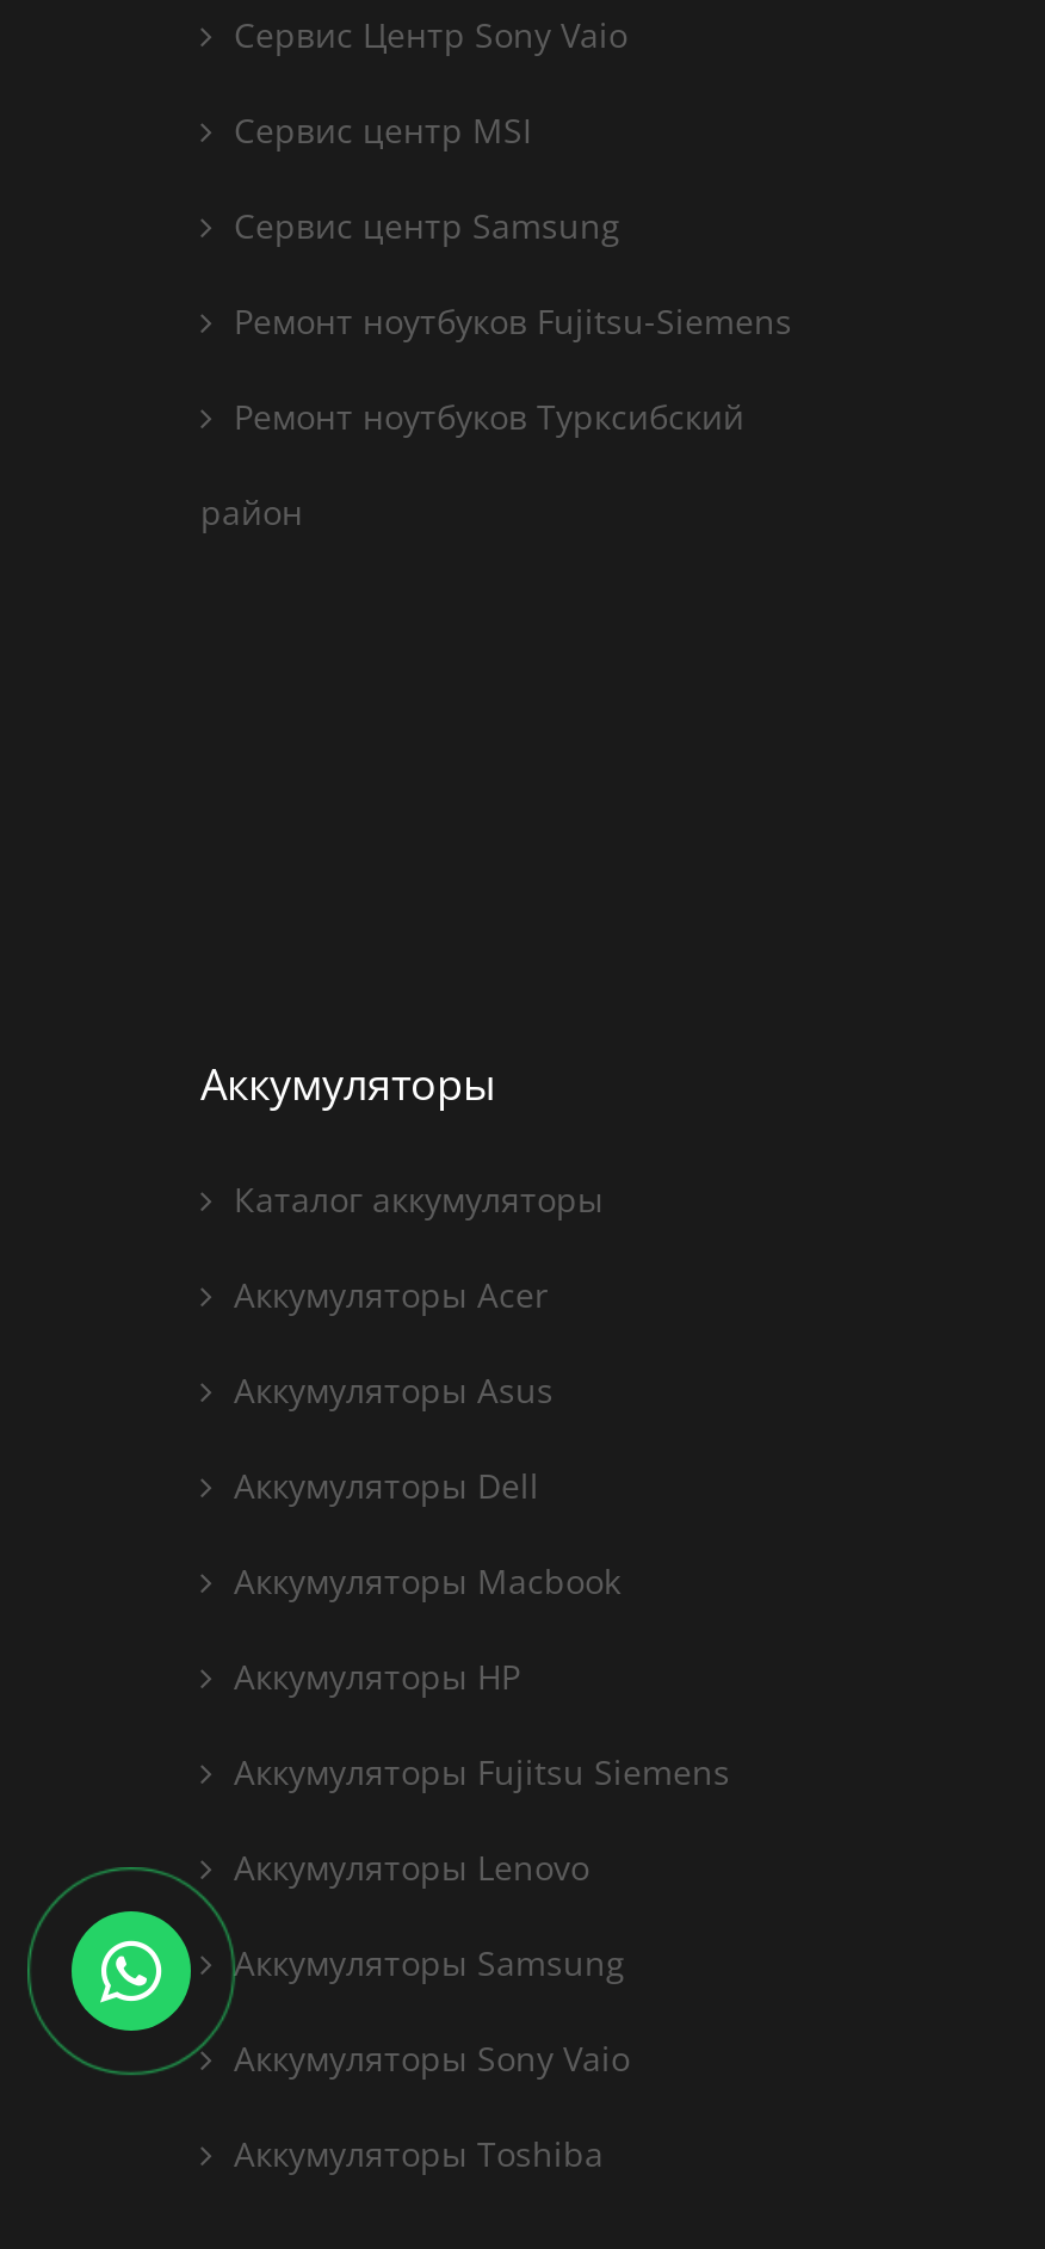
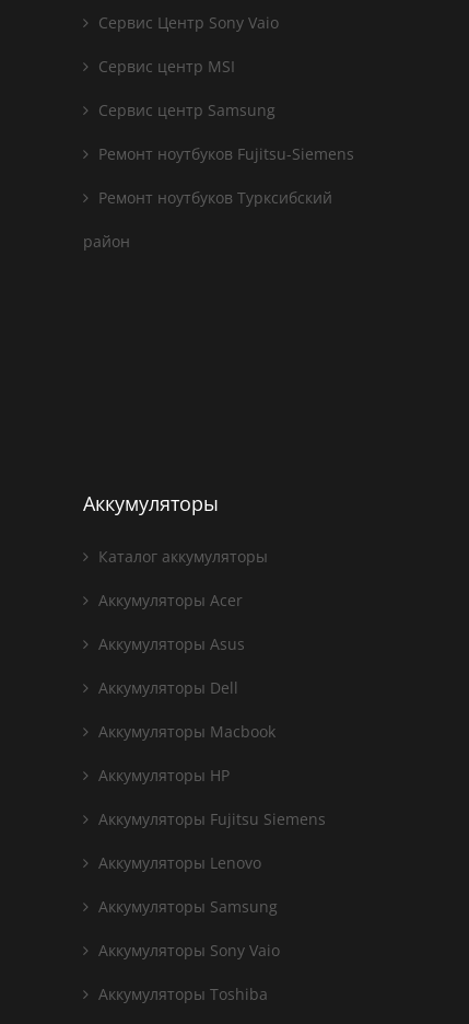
[24,1864,236,2078] [image] -> none

